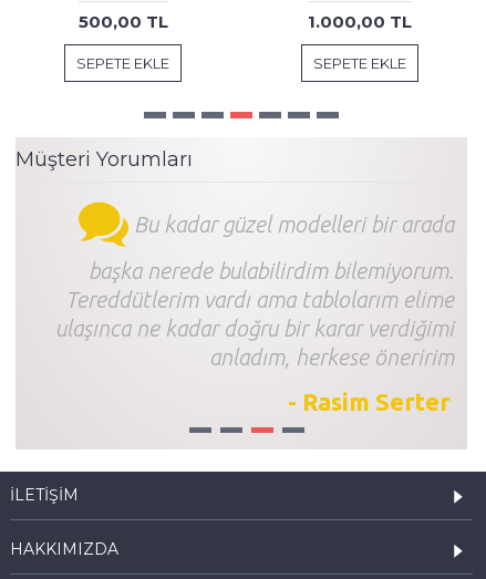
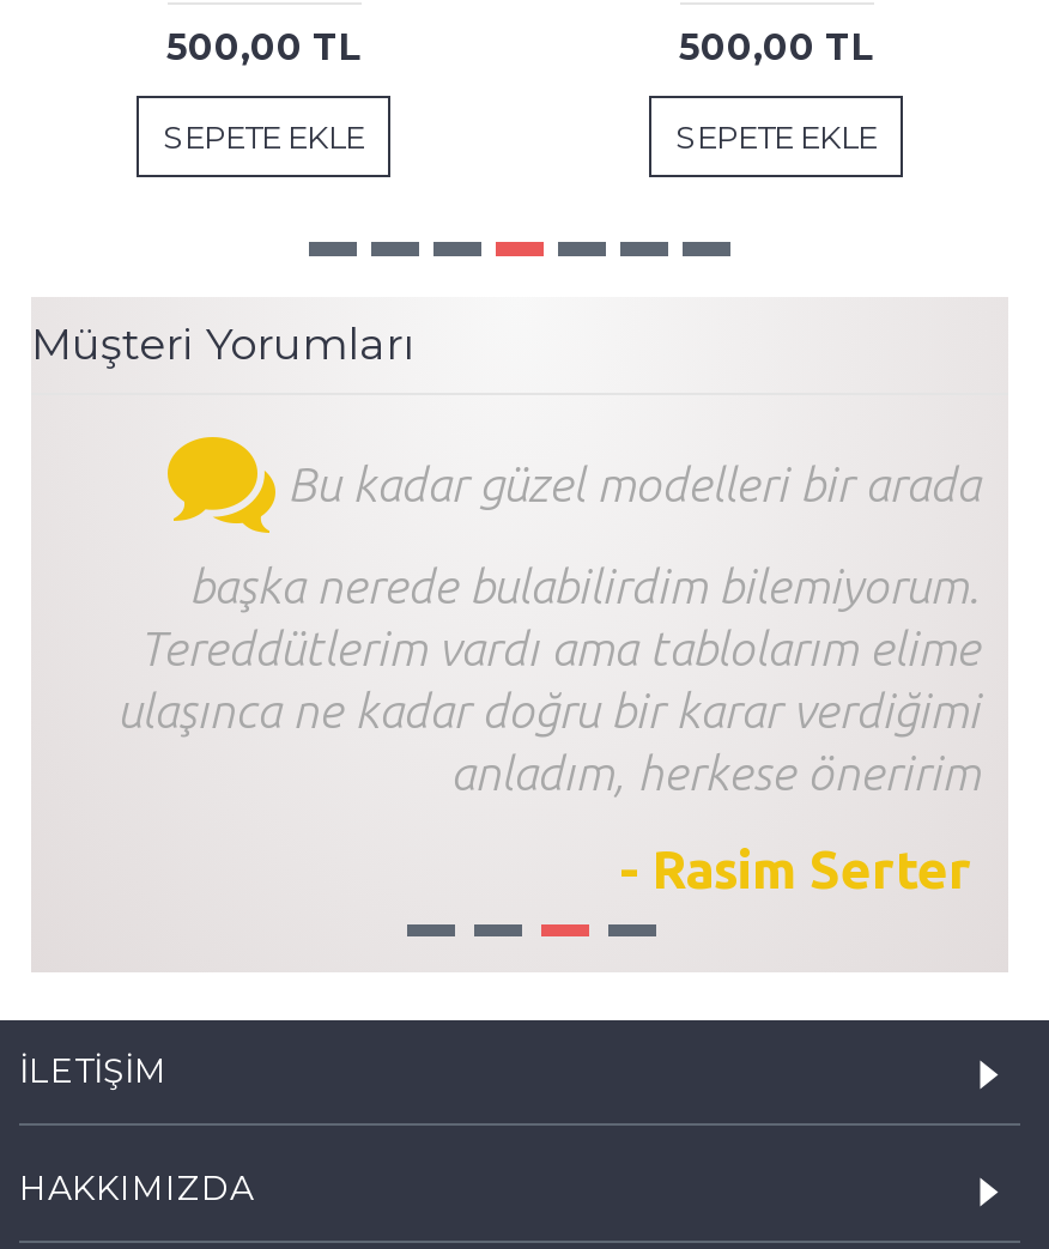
[308,11,412,32] 1.000,00 TL -> [679,23,873,69] 500,00 TL

